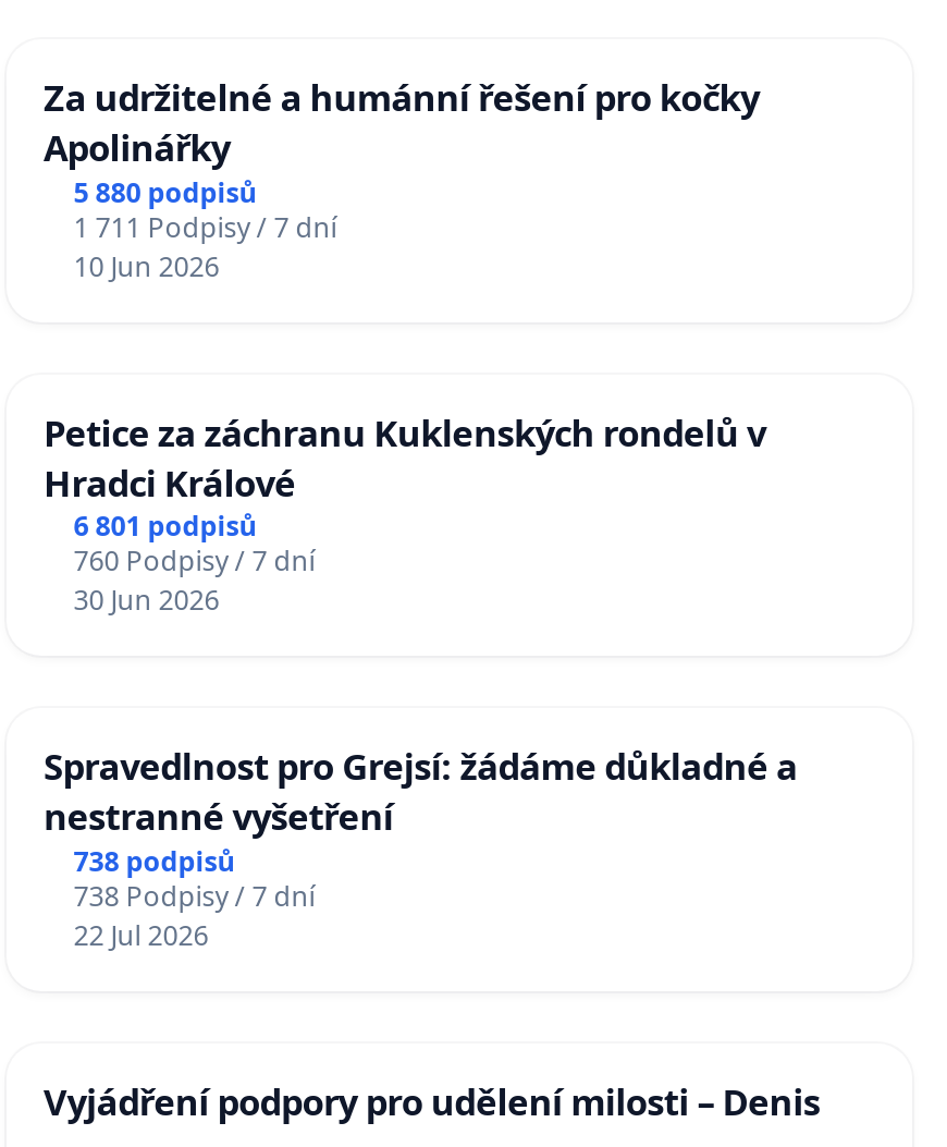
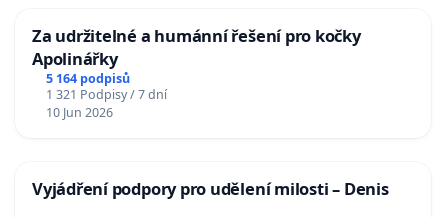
[74,173,256,210] 5 880 podpisů -> [46,70,130,87] 5 164 podpisů
[74,208,337,245] 1 711 Podpisy / 7 dní -> [46,86,167,103] 1 321 Podpisy / 7 dní
[44,406,797,954] Petice za záchranu Kuklenských rondelů v | Hradci Králové | 6 801 podpisů | 760 Podpisy / 7 dní | 30 Jun 2026 | Spravedlnost pro Grejsí: žádáme důkladné a | nestranné vyšetření | 738 podpisů | 738 Podpisy / 7 dní | 22 Jul 2026 -> none

